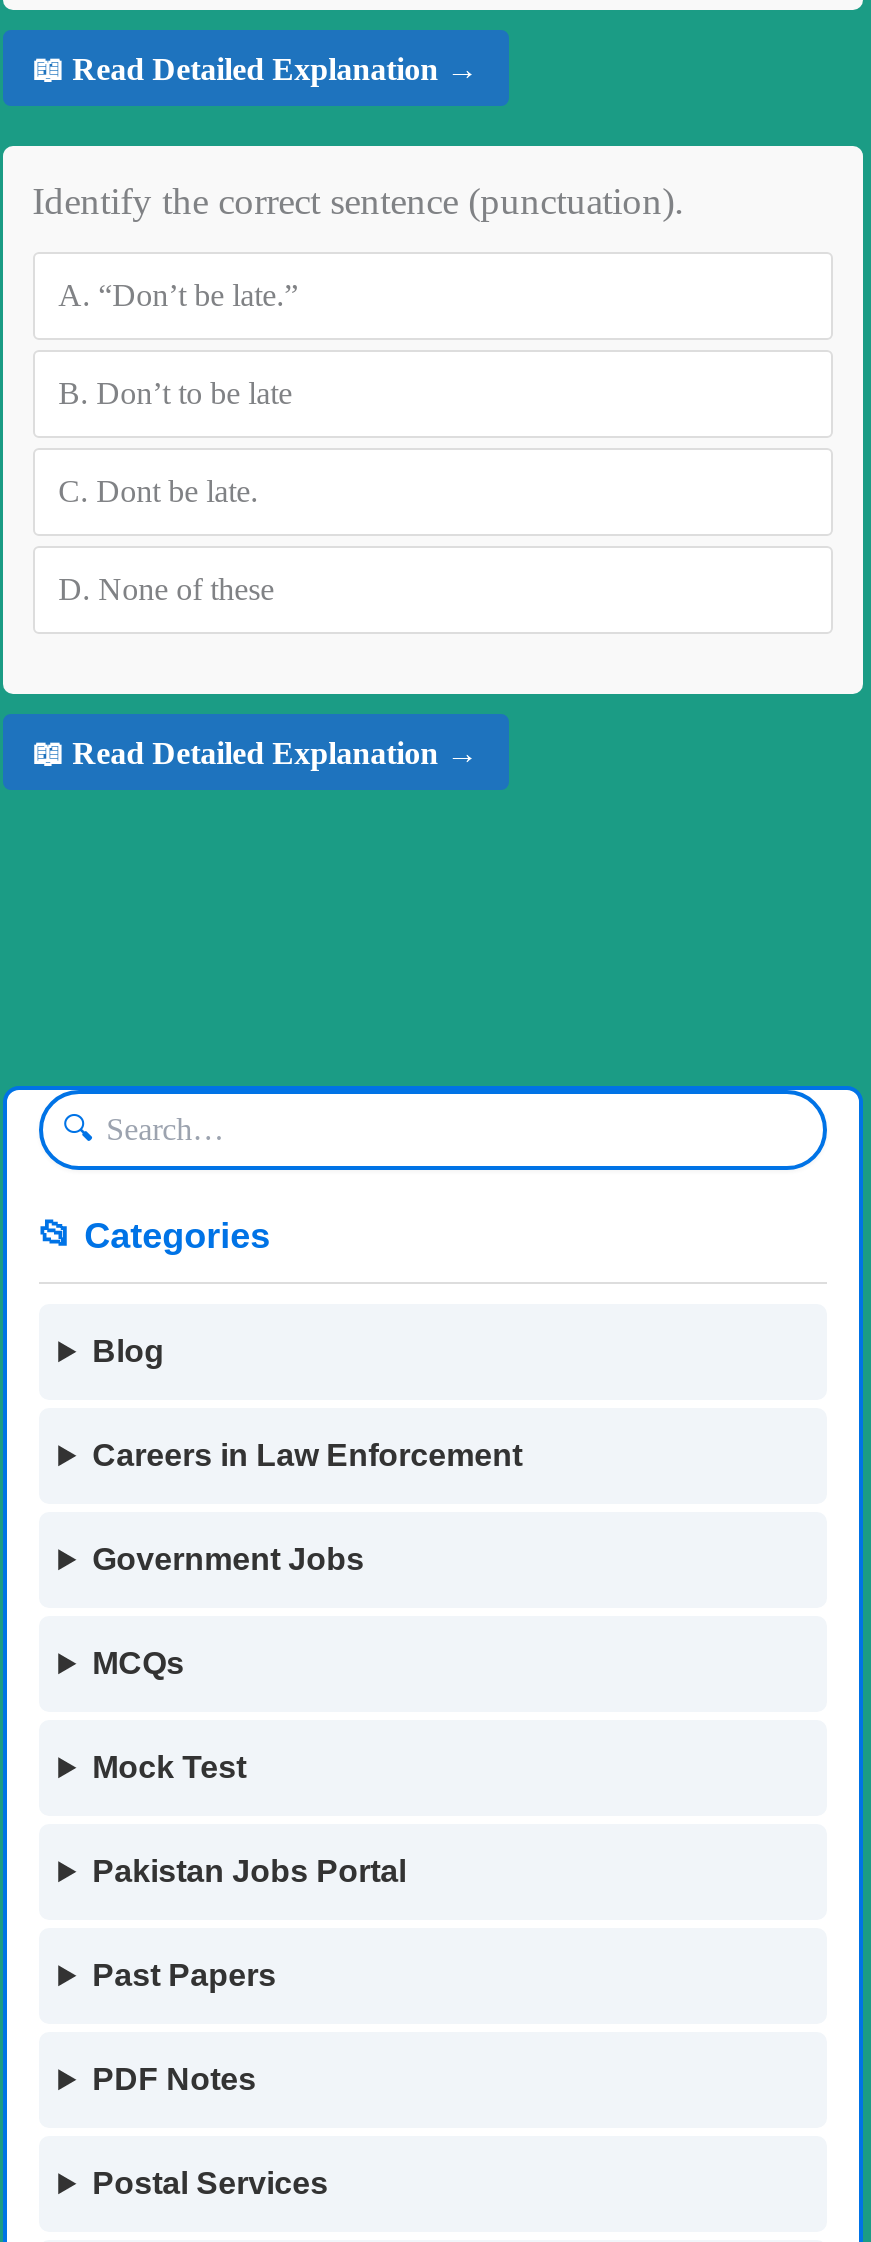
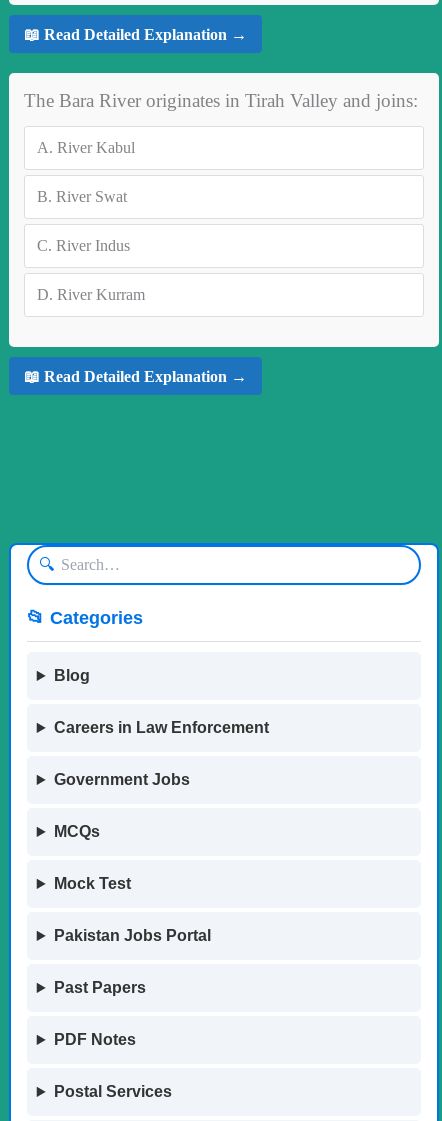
[32,180,684,222] Identify the correct sentence (punctuation). -> [24,90,418,111] The Bara River originates in Tirah Valley and joins:
[58,278,298,312] A. “Don’t be late.” -> [37,139,135,156] A. River Kabul
[58,376,292,410] B. Don’t to be late -> [37,188,127,205] B. River Swat
[58,474,258,508] C. Dont be late. -> [37,237,130,254] C. River Indus
[58,572,274,606] D. None of these -> [37,286,145,303] D. River Kurram

